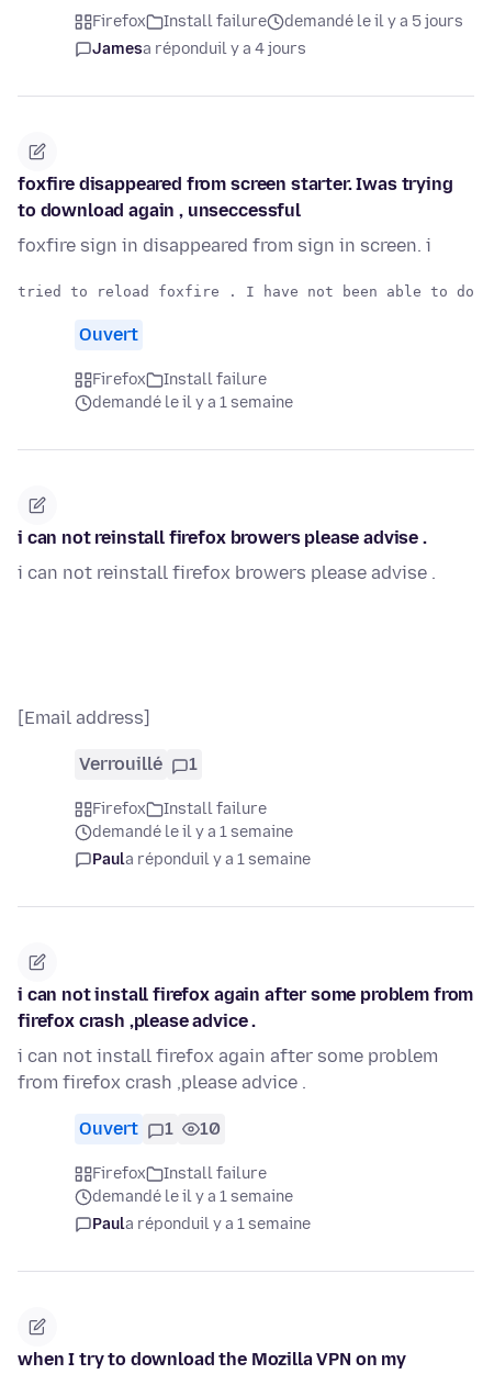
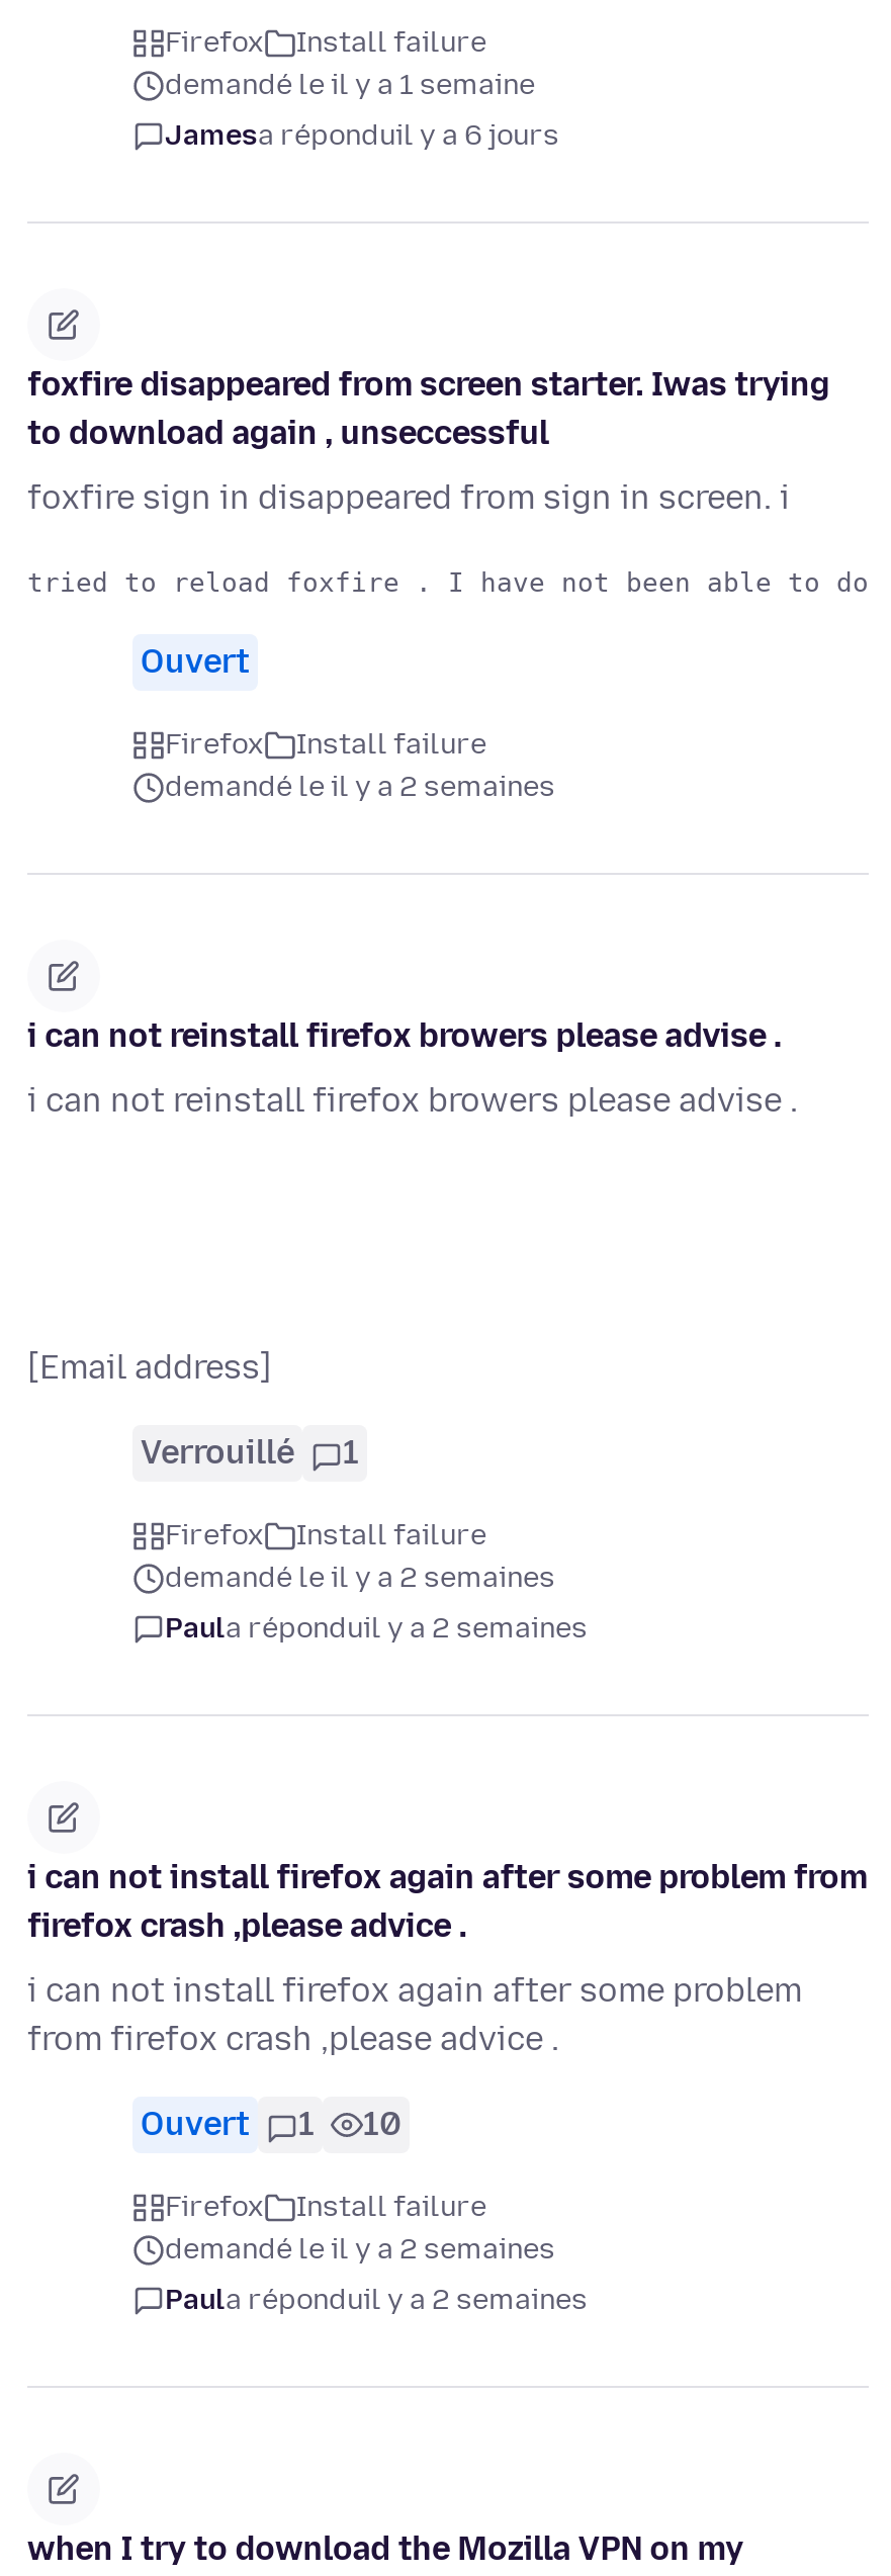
[284,13,463,31] demandé le il y a 5 jours -> [165,69,535,103] demandé le il y a 1 semaine
[92,40,306,59] Jamesa réponduil y a 4 jours -> [165,119,559,154] Jamesa réponduil y a 6 jours
[92,394,293,412] demandé le il y a 1 semaine -> [165,771,555,805] demandé le il y a 2 semaines
[92,823,293,842] demandé le il y a 1 semaine -> [165,1562,555,1596] demandé le il y a 2 semaines
[92,851,311,869] Paula réponduil y a 1 semaine -> [165,1612,588,1647] Paula réponduil y a 2 semaines
[92,1188,293,1207] demandé le il y a 1 semaine -> [165,2233,555,2268] demandé le il y a 2 semaines
[92,1215,311,1234] Paula réponduil y a 1 semaine -> [165,2284,588,2318] Paula réponduil y a 2 semaines

